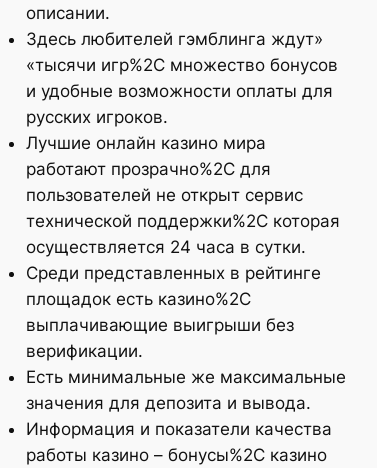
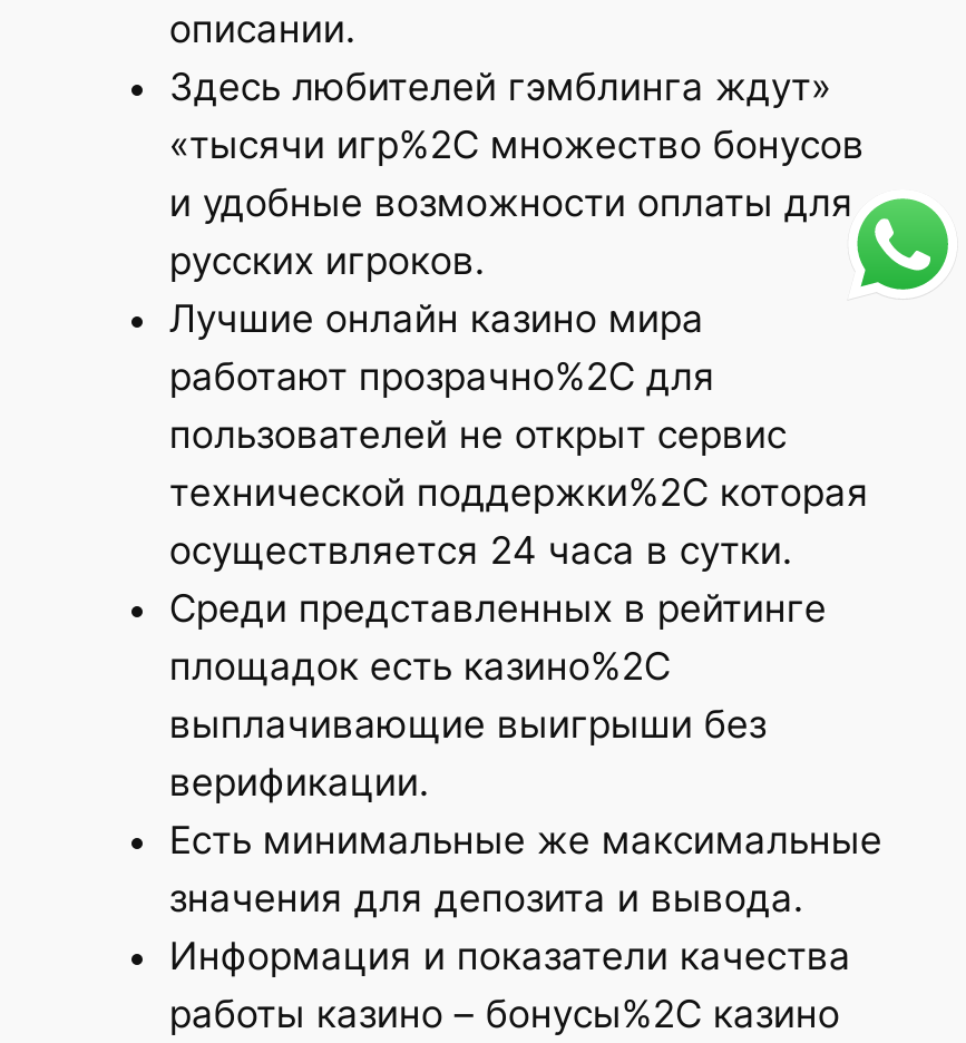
none -> [856,196,952,292] [image]

